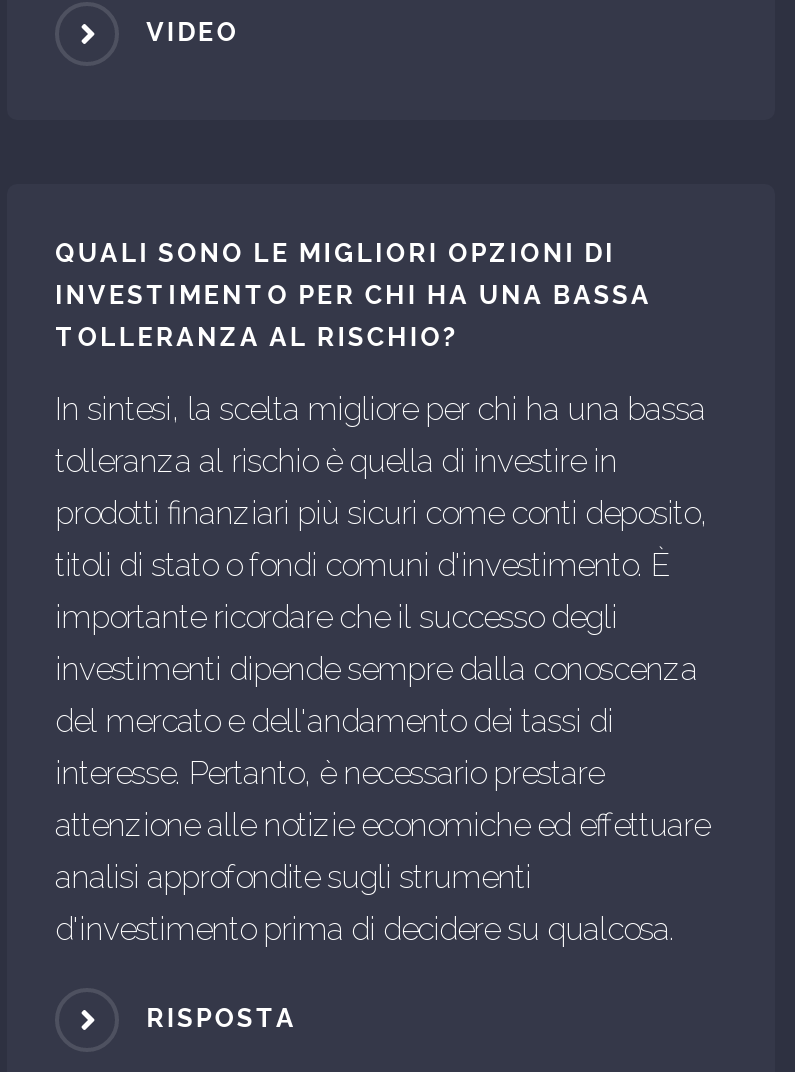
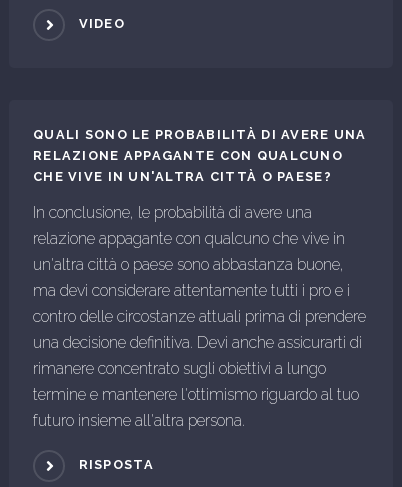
[55,238,651,352] QUALI SONO LE MIGLIORI OPZIONI DI | INVESTIMENTO PER CHI HA UNA BASSA | TOLLERANZA AL RISCHIO? -> [33,127,367,184] QUALI SONO LE PROBABILITÀ DI AVERE UNA | RELAZIONE APPAGANTE CON QUALCUNO | CHE VIVE IN UN'ALTRA CITTÀ O PAESE?
[55,389,709,947] In sintesi, la scelta migliore per chi ha una bassa | tolleranza al rischio è quella di investire in | prodotti finanziari più sicuri come conti deposito, | titoli di stato o fondi comuni d'investimento. È | importante ricordare che il successo degli | investimenti dipende sempre dalla conoscenza | del mercato e dell'andamento dei tassi di | interesse. Pertanto, è necessario prestare | attenzione alle notizie economiche ed effettuare | analisi approfondite sugli strumenti | d'investimento prima di decidere su qualcosa. -> [33,203,366,430] In conclusione, le probabilità di avere una | relazione appagante con qualcuno che vive in | un'altra città o paese sono abbastanza buone, | ma devi considerare attentamente tutti i pro e i | contro delle circostanze attuali prima di prendere | una decisione definitiva. Devi anche assicurarti di | rimanere concentrato sugli obiettivi a lungo | termine e mantenere l'ottimismo riguardo al tuo | futuro insieme all'altra persona.

